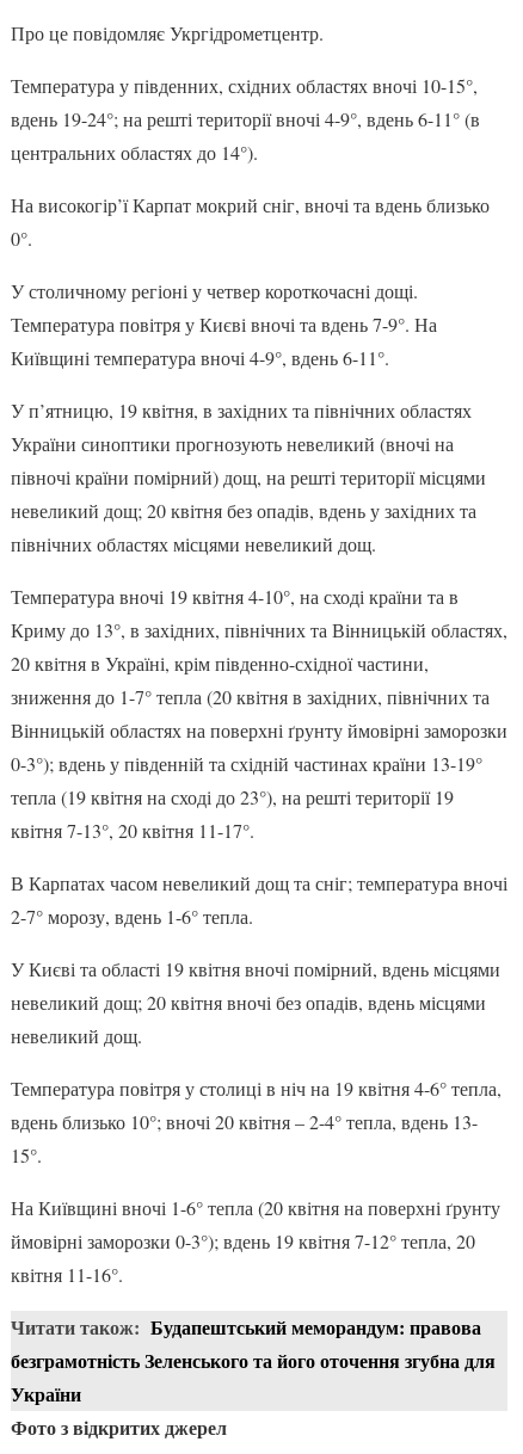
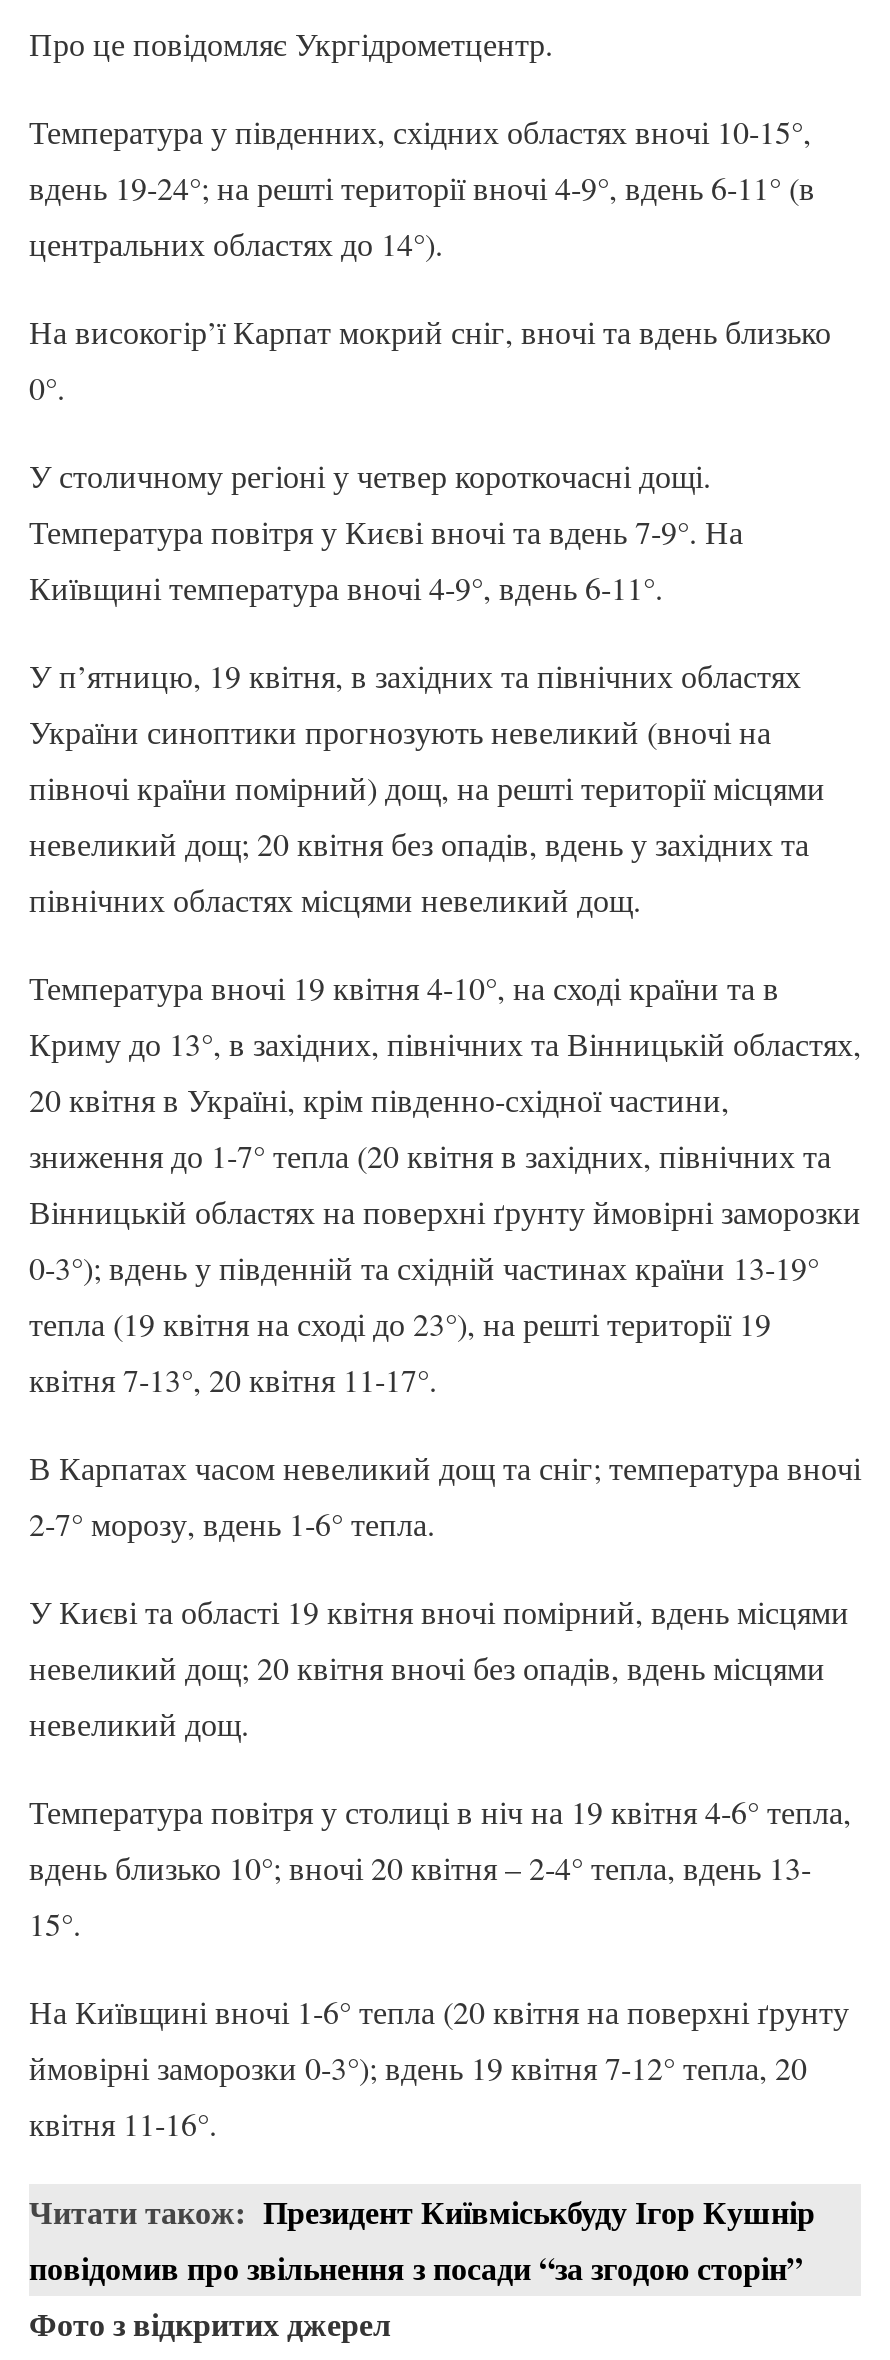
[11,1313,496,1407] Читати також: Будапештський меморандум: правова | безграмотність Зеленського та його оточення згубна для | України -> [29,2188,815,2290] Читати також: Президент Київміськбуду Ігор Кушнір | повідомив про звільнення з посади “за згодою сторін”

